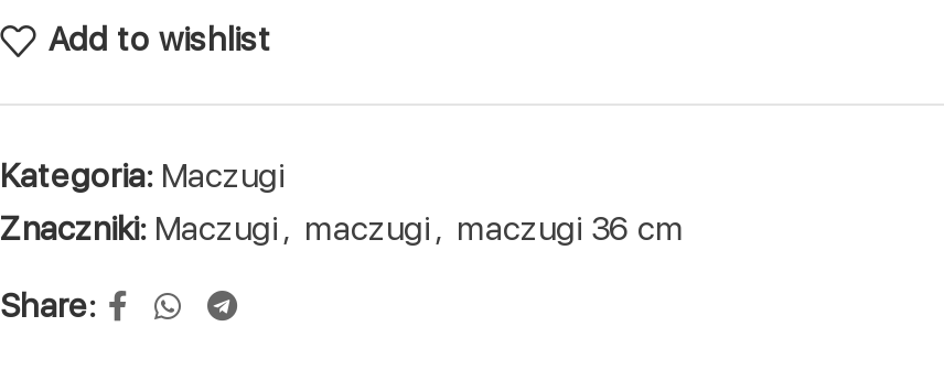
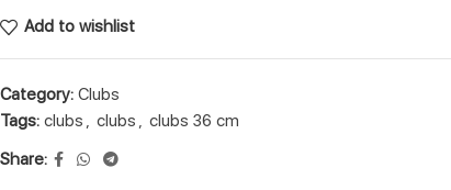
[0,155,684,248] Kategoria: Maczugi | Znaczniki: Maczugi , maczugi , maczugi 36 cm -> [0,84,239,130] Category: Clubs | Tags: clubs , clubs , clubs 36 cm

